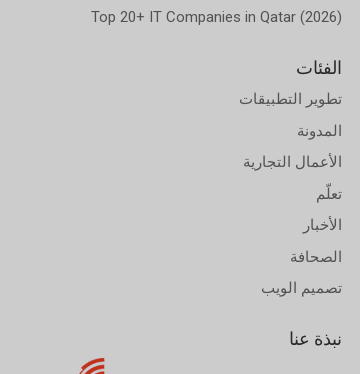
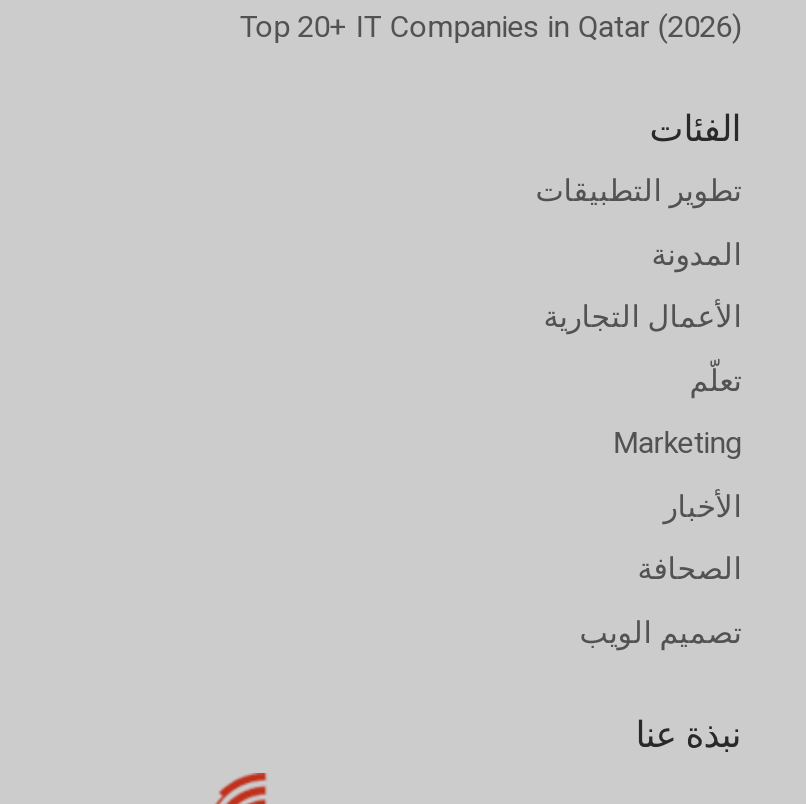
none -> [613,426,741,462] Marketing

